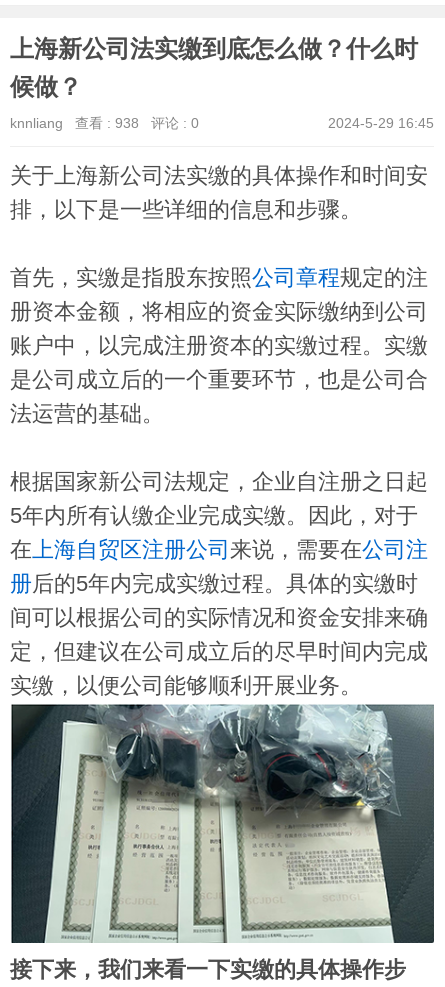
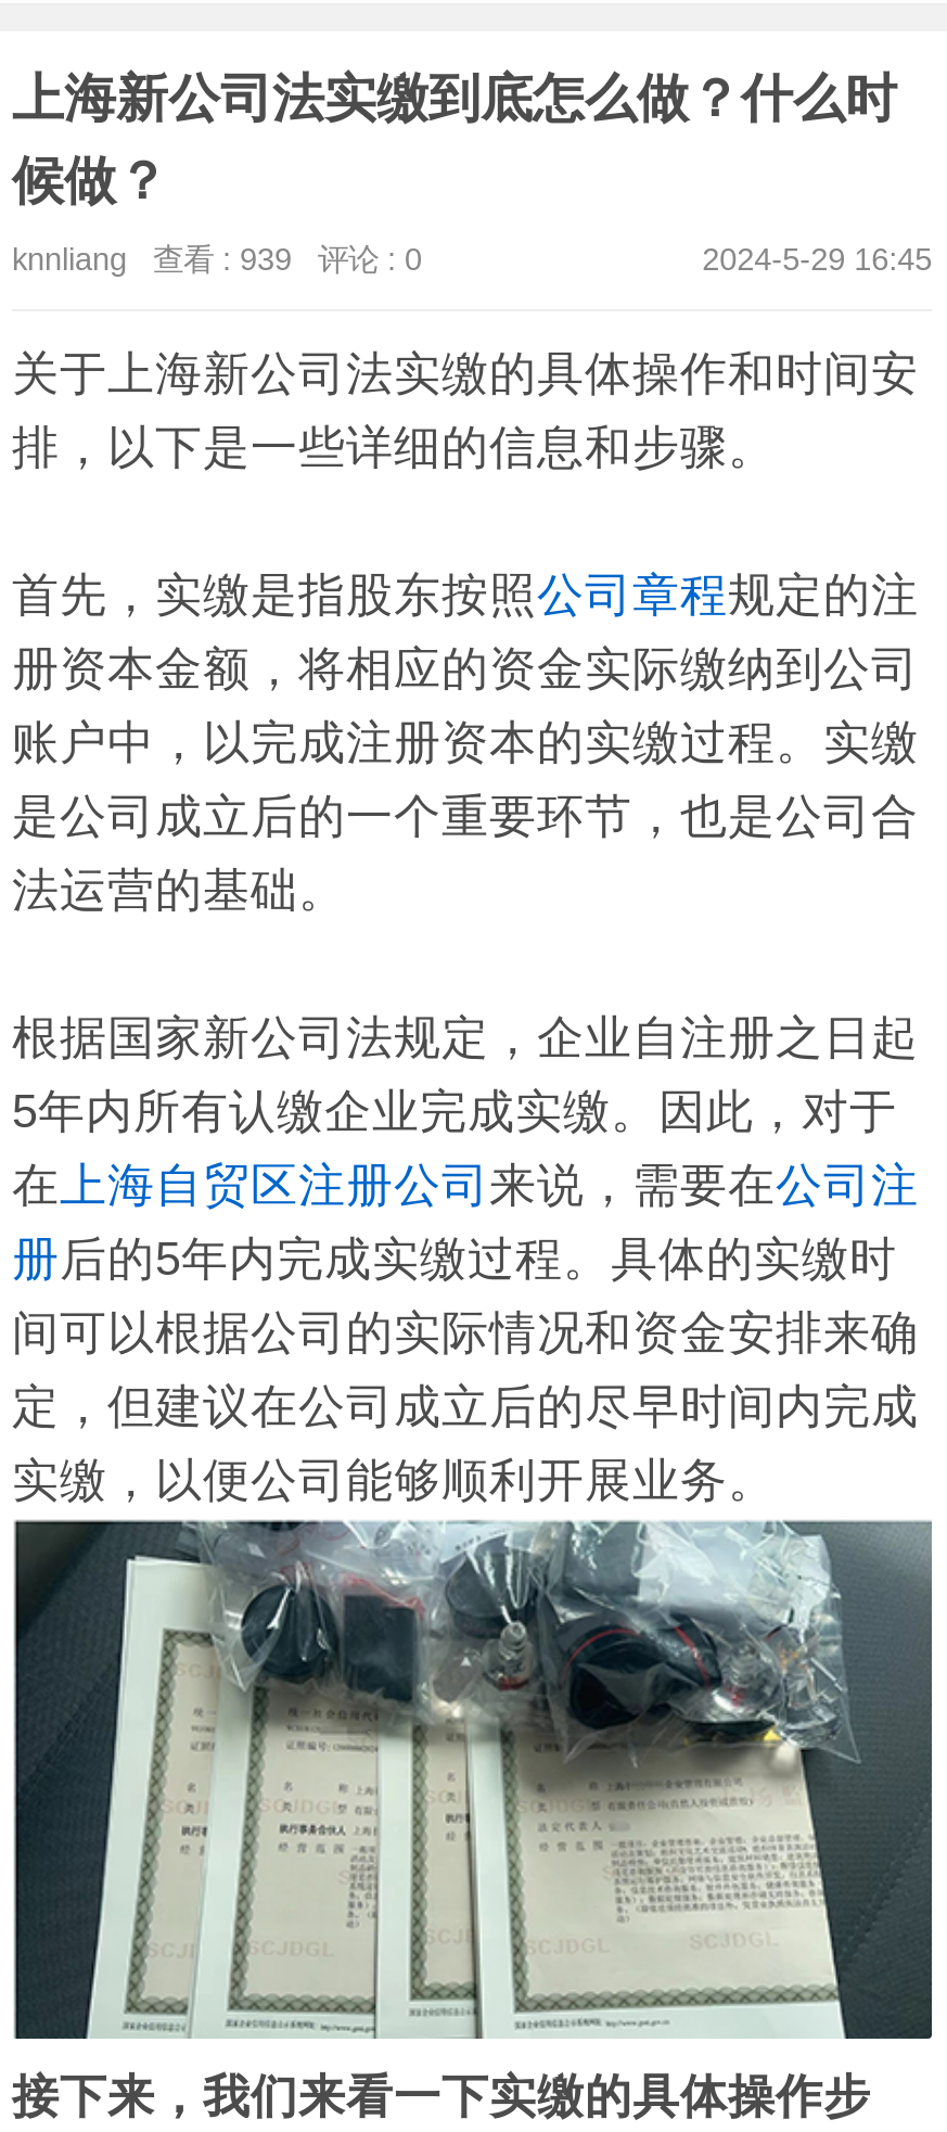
[10,115,207,131] knnliang查看 : 938评论 : 0 -> [12,243,439,277] knnliang查看 : 939评论 : 0

